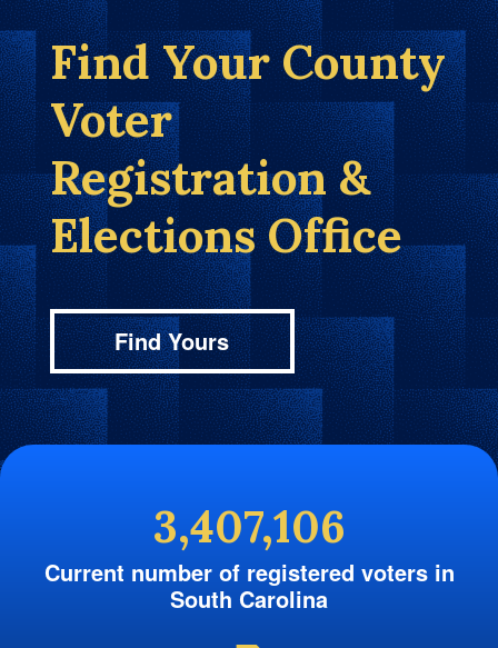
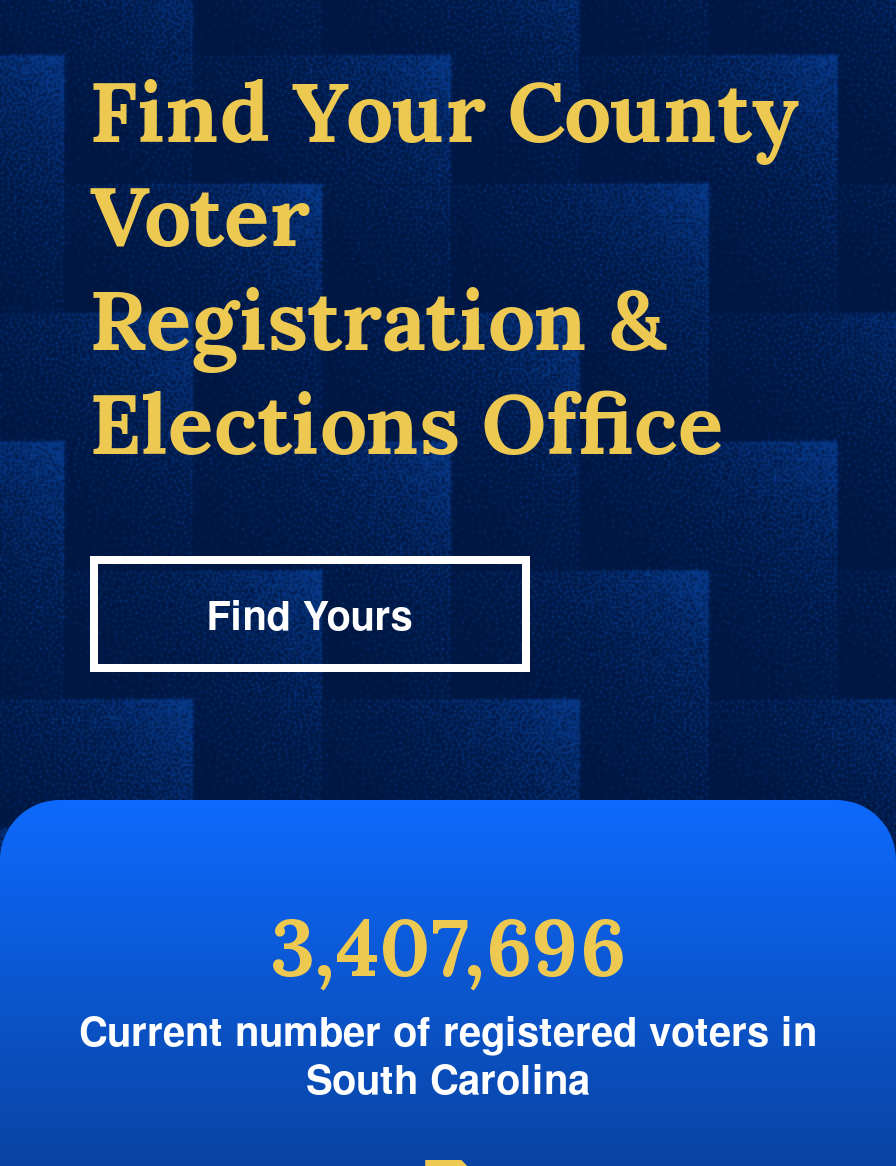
[153,498,345,555] 3,407,106 -> [270,896,626,998] 3,407,696

